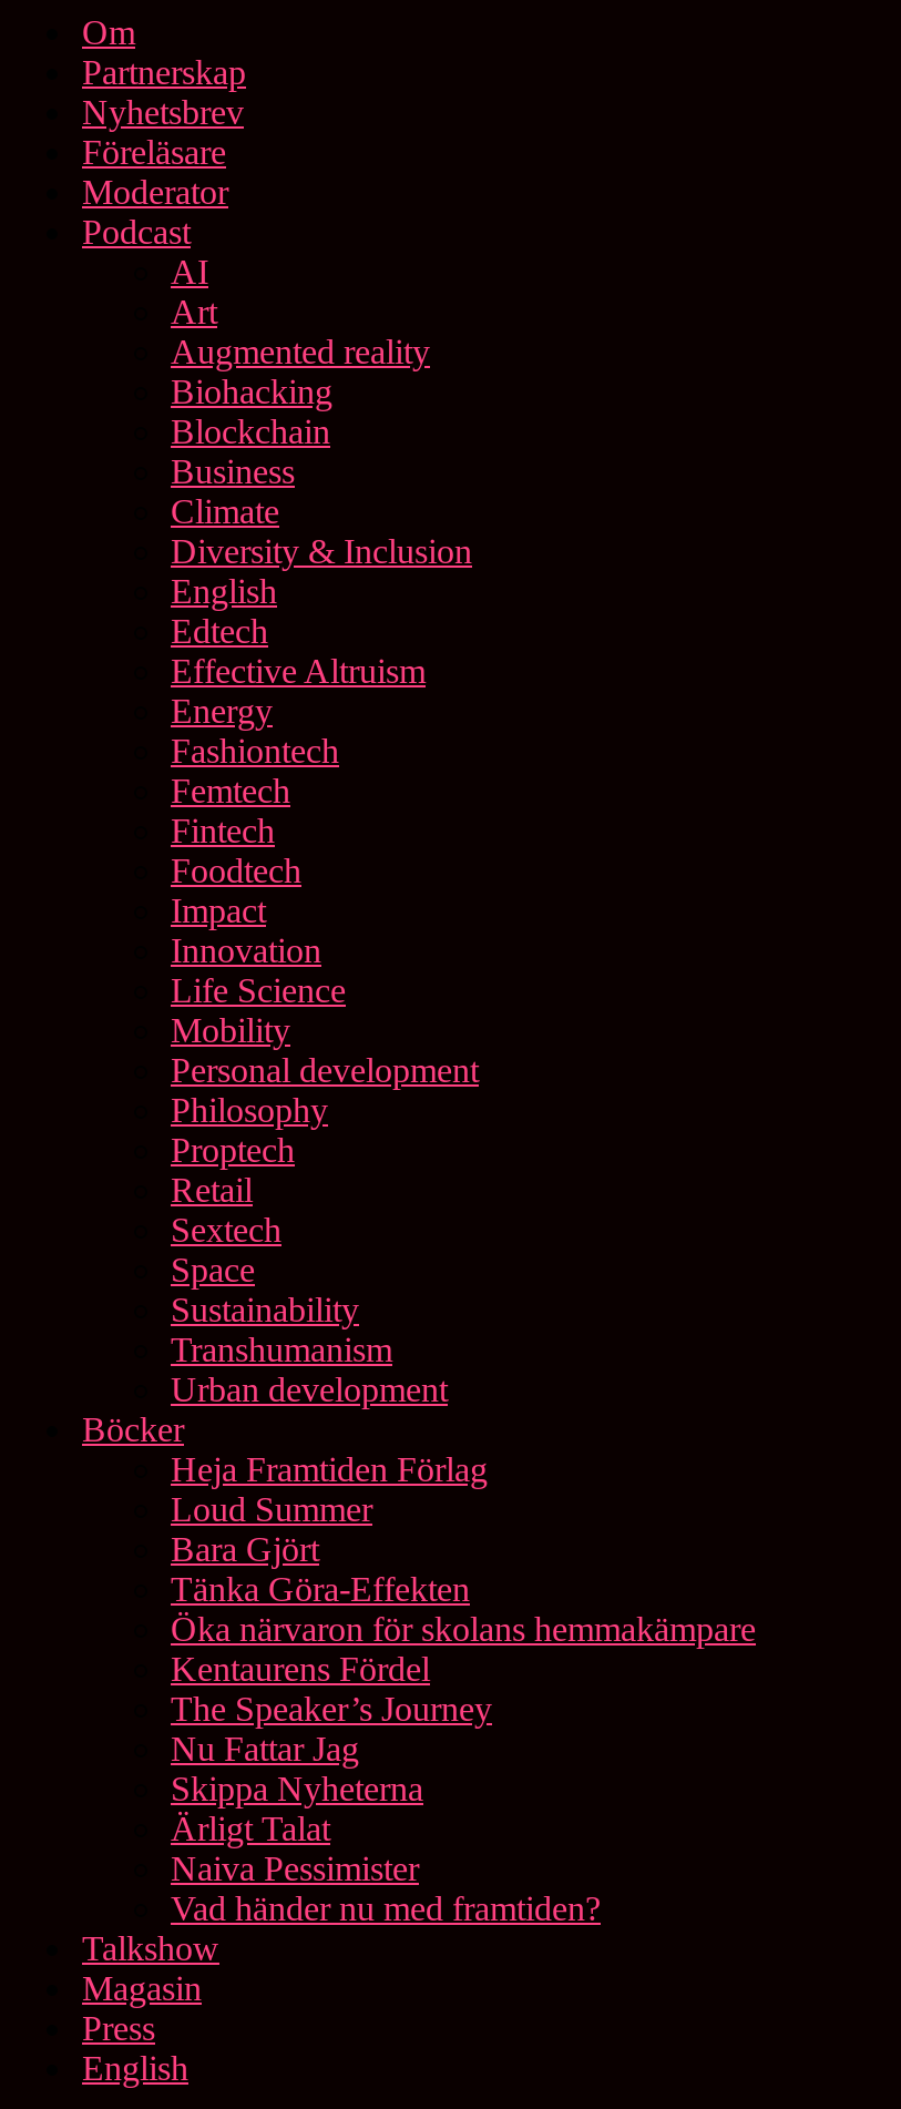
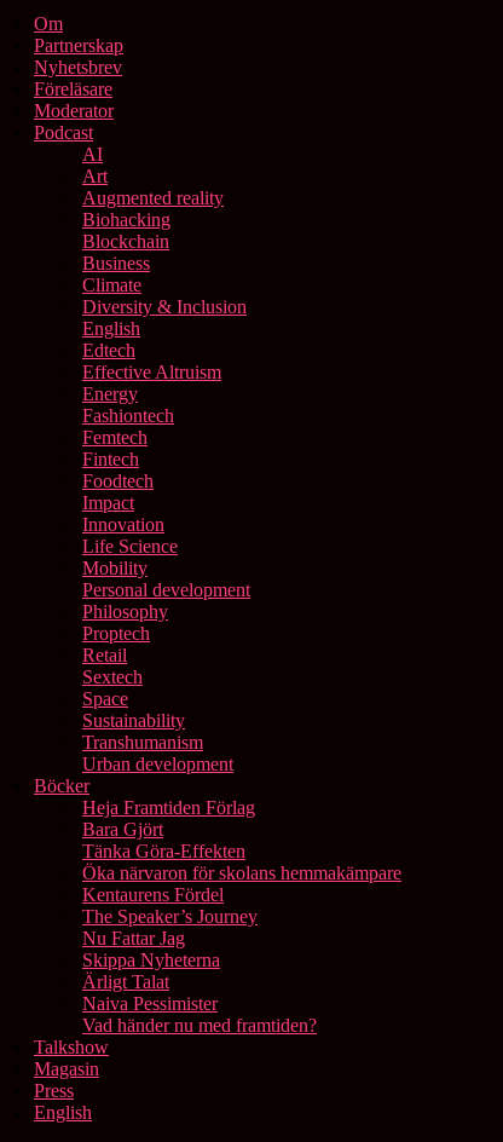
[171,1490,372,1528] Loud Summer -> none

